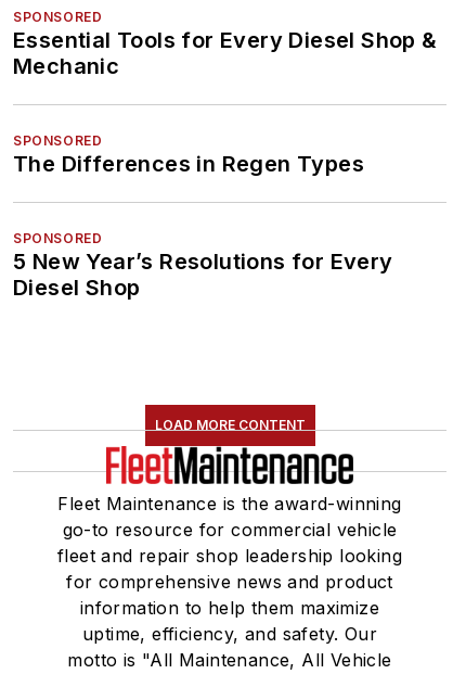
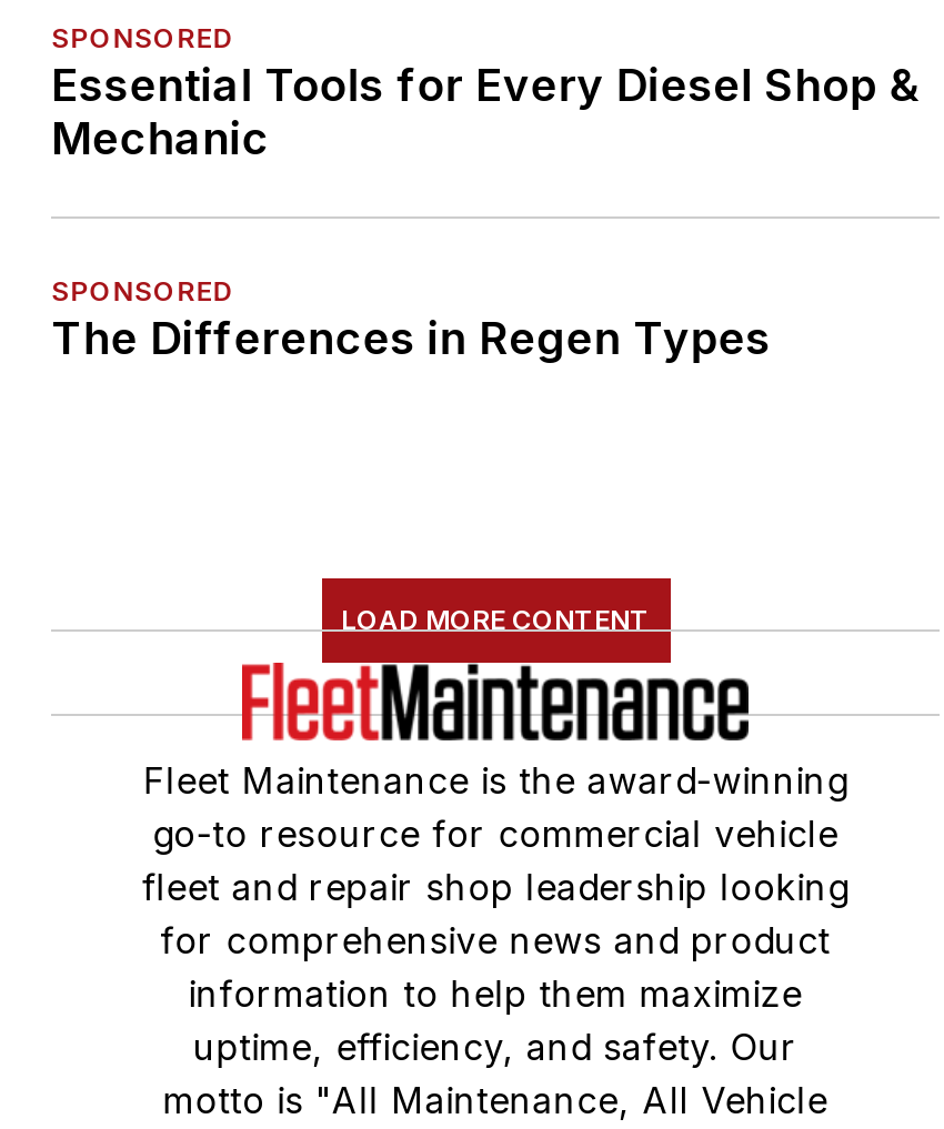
[13,231,393,301] SPONSORED | 5 New Year’s Resolutions for Every | Diesel Shop -> none

